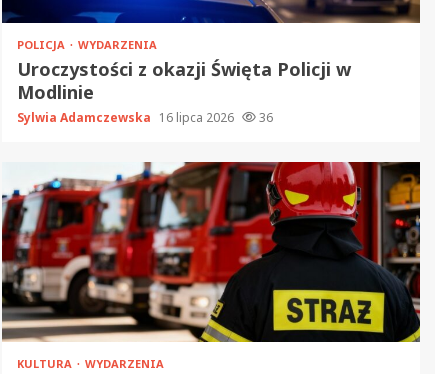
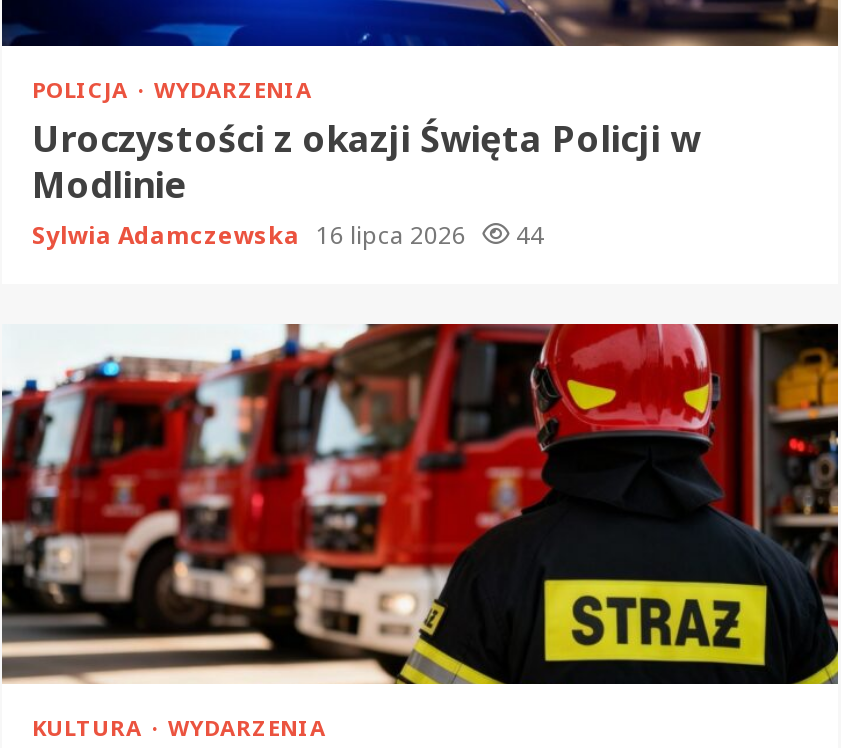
[17,109,273,126] Sylwia Adamczewska 16 lipca 2026 36 -> [32,218,544,252] Sylwia Adamczewska 16 lipca 2026 44

